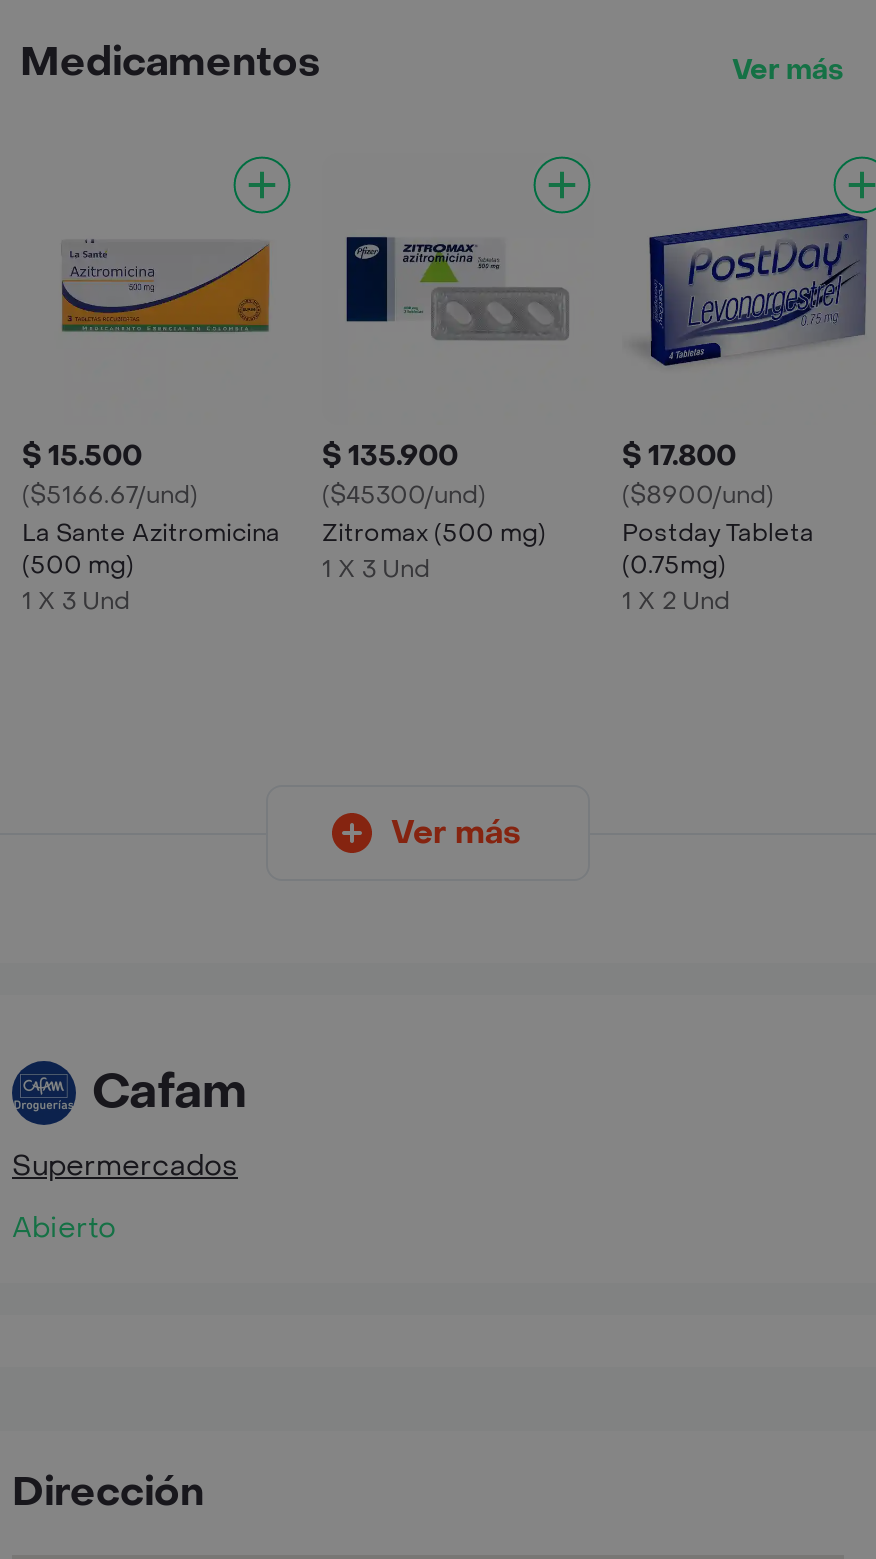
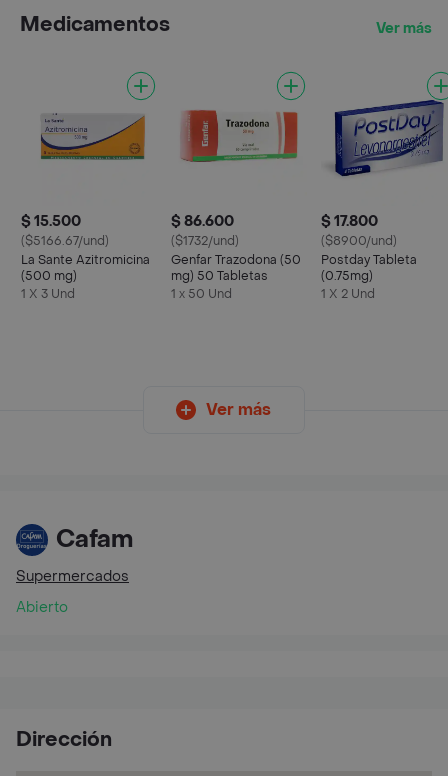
[342,233,576,341] [image] -> [180,109,299,163] [image]
[322,437,546,585] $ 135.900 | ($45300/und) | Zitromax (500 mg) | 1 X 3 Und -> [171,212,301,302] $ 86.600 | ($1732/und) | Genfar Trazodona (50 | mg) 50 Tabletas | 1 x 50 Und

